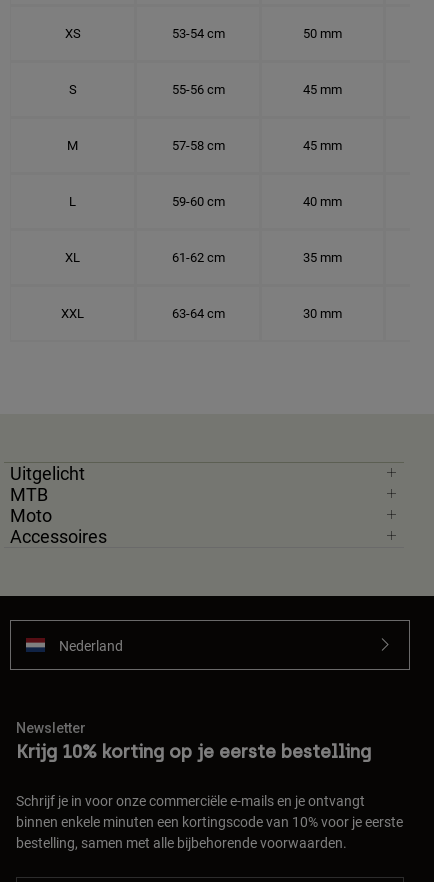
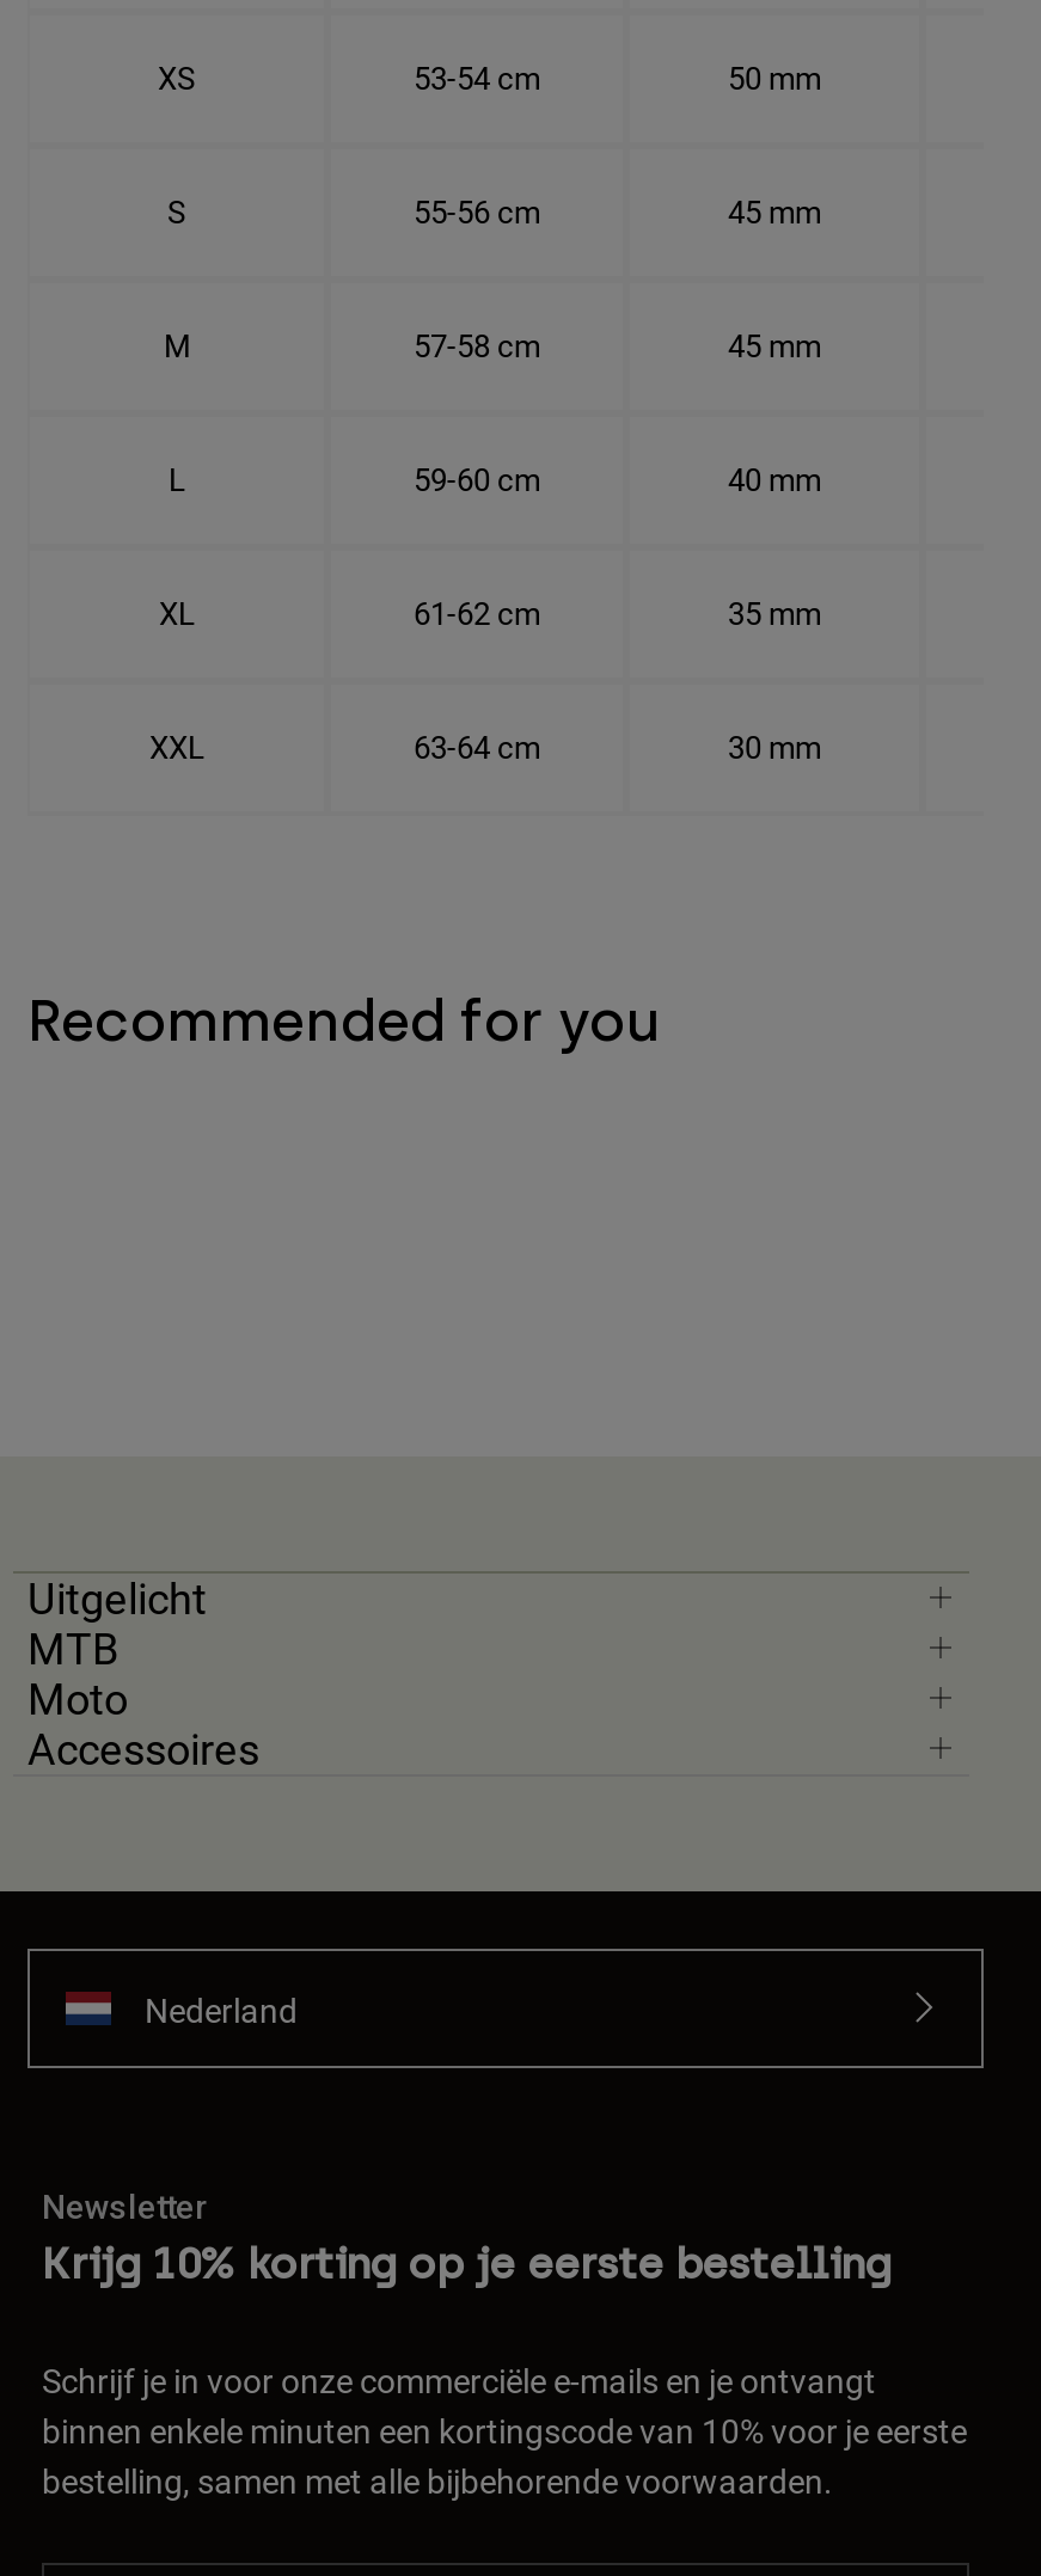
none -> [27,986,661,1055] Recommended for you

